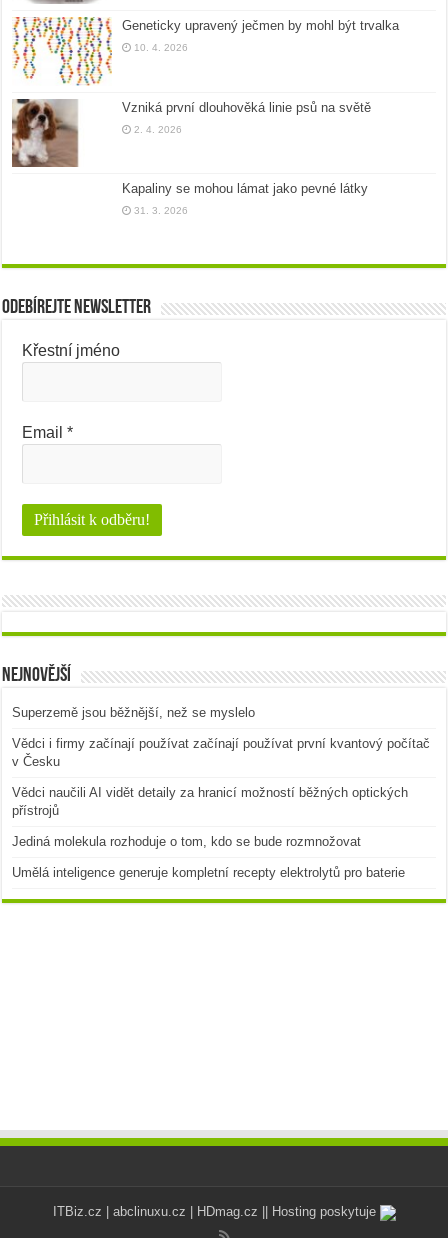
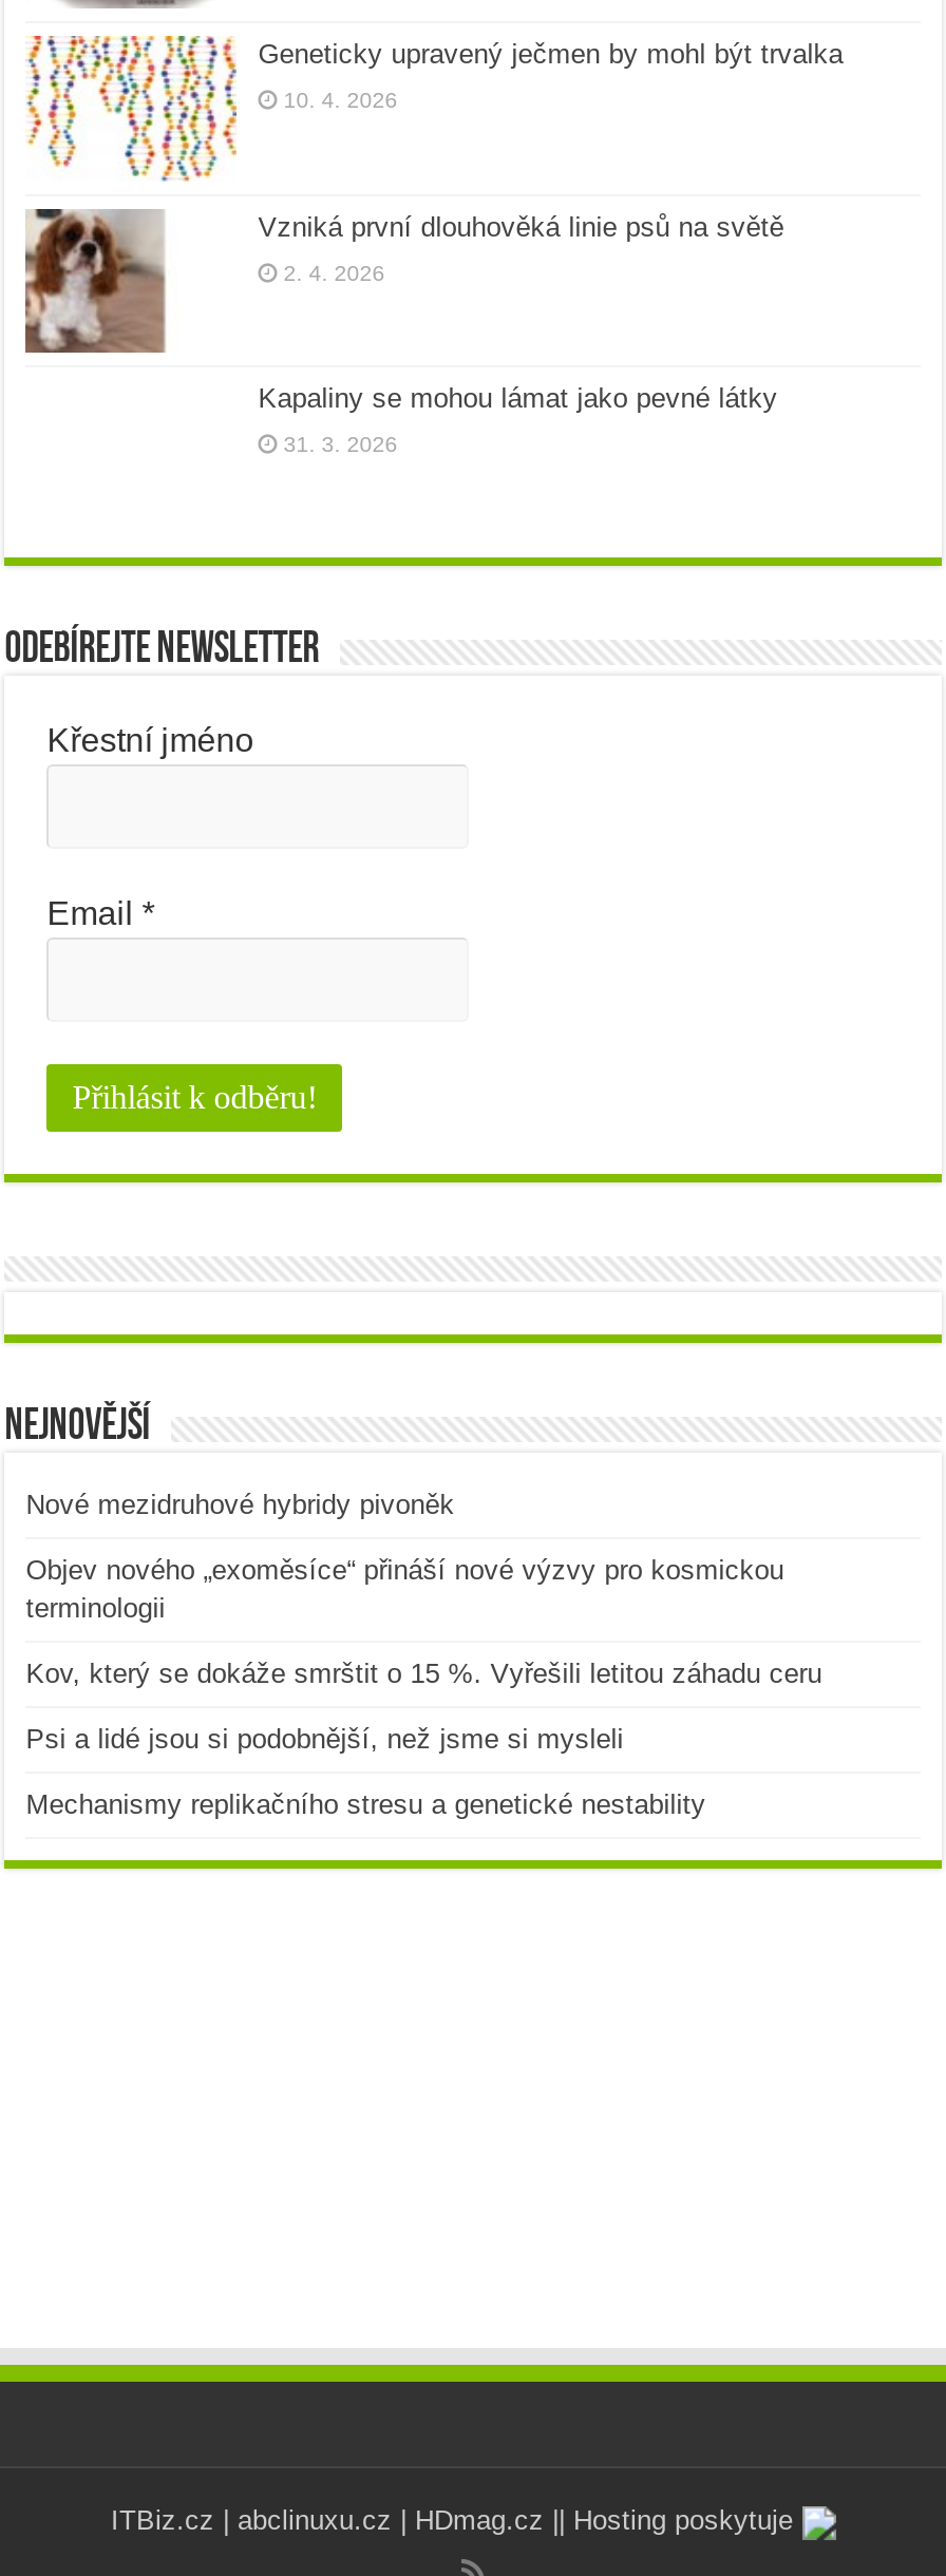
[12,705,255,720] Superzemě jsou běžnější, než se myslelo -> [26,1489,454,1520] Nové mezidruhové hybridy pivoněk
[12,736,430,769] Vědci i firmy začínají používat začínají používat první kvantový počítač | v Česku -> [26,1554,784,1624] Objev nového „exoměsíce“ přináší nové výzvy pro kosmickou | terminologii
[12,785,408,818] Vědci naučili AI vidět detaily za hranicí možností běžných optických | přístrojů -> [26,1658,822,1689] Kov, který se dokáže smrštit o 15 %. Vyřešili letitou záhadu ceru
[12,834,361,849] Jediná molekula rozhoduje o tom, kdo se bude rozmnožovat -> [26,1723,623,1755] Psi a lidé jsou si podobnější, než jsme si mysleli
[12,865,405,880] Umělá inteligence generuje kompletní recepty elektrolytů pro baterie -> [26,1788,706,1820] Mechanismy replikačního stresu a genetické nestability

